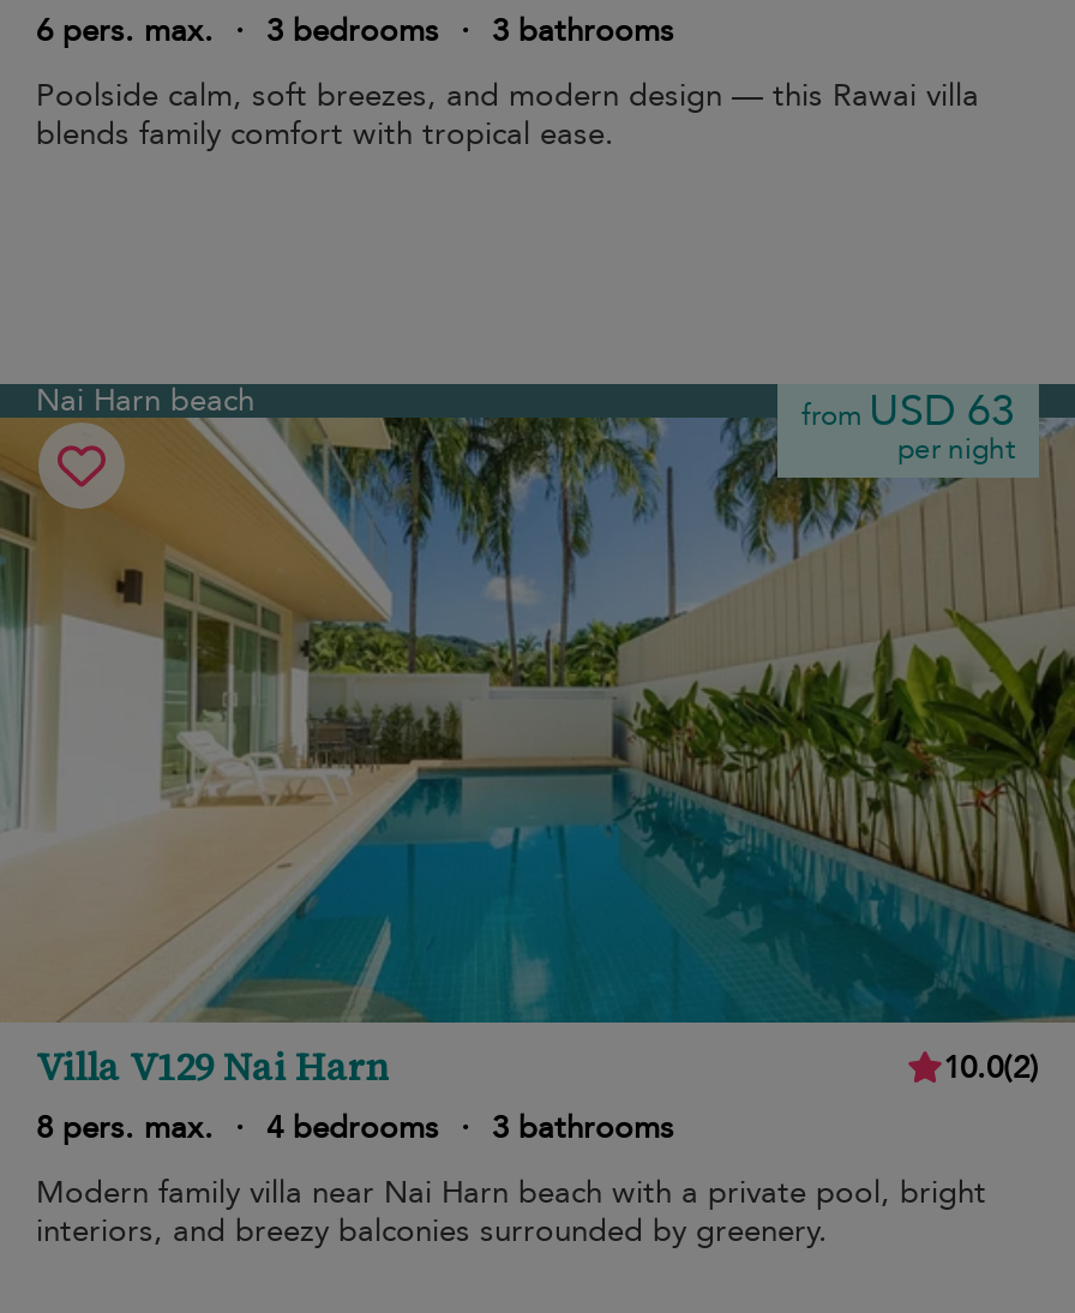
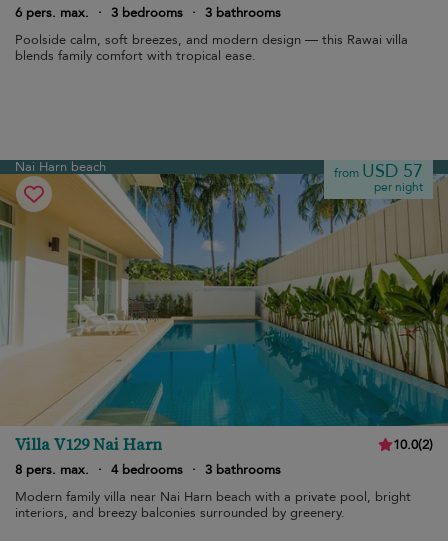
[801,382,1015,442] from USD 63 -> [334,159,423,184] from USD 57

